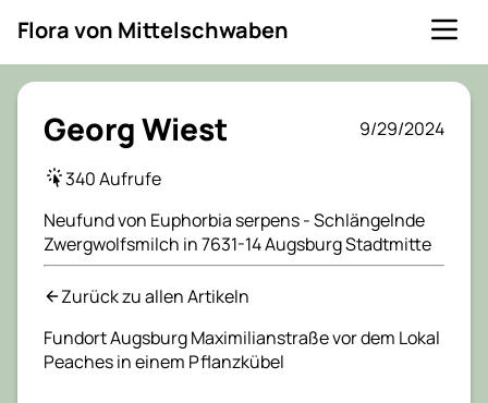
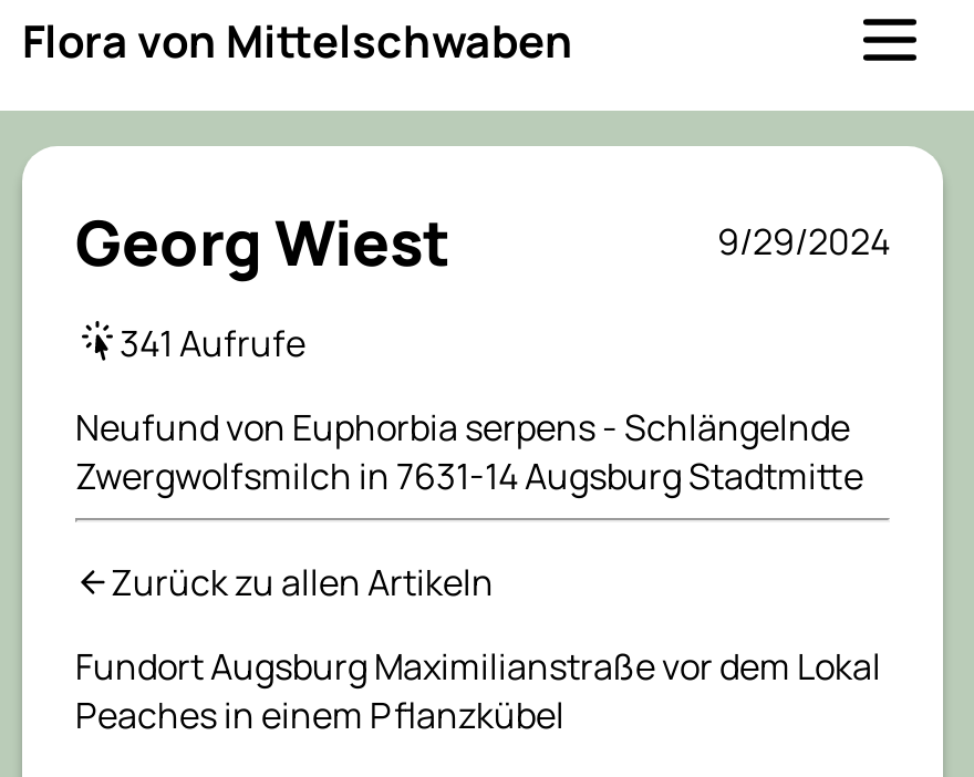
[65,167,161,191] 340 Aufrufe -> [120,319,305,367] 341 Aufrufe

